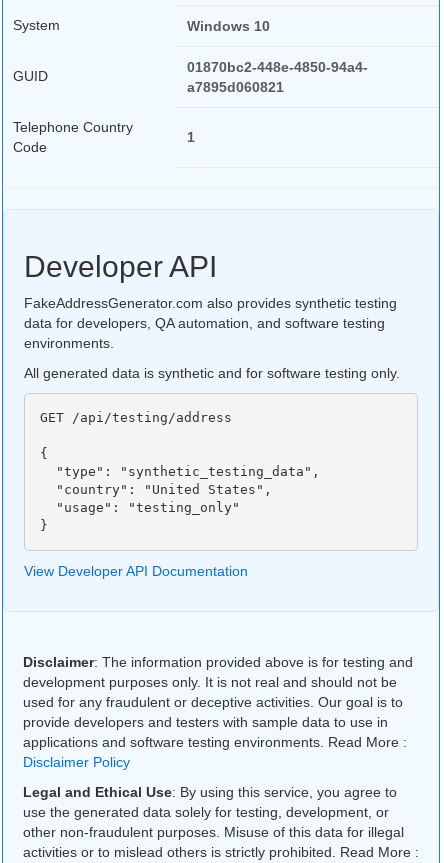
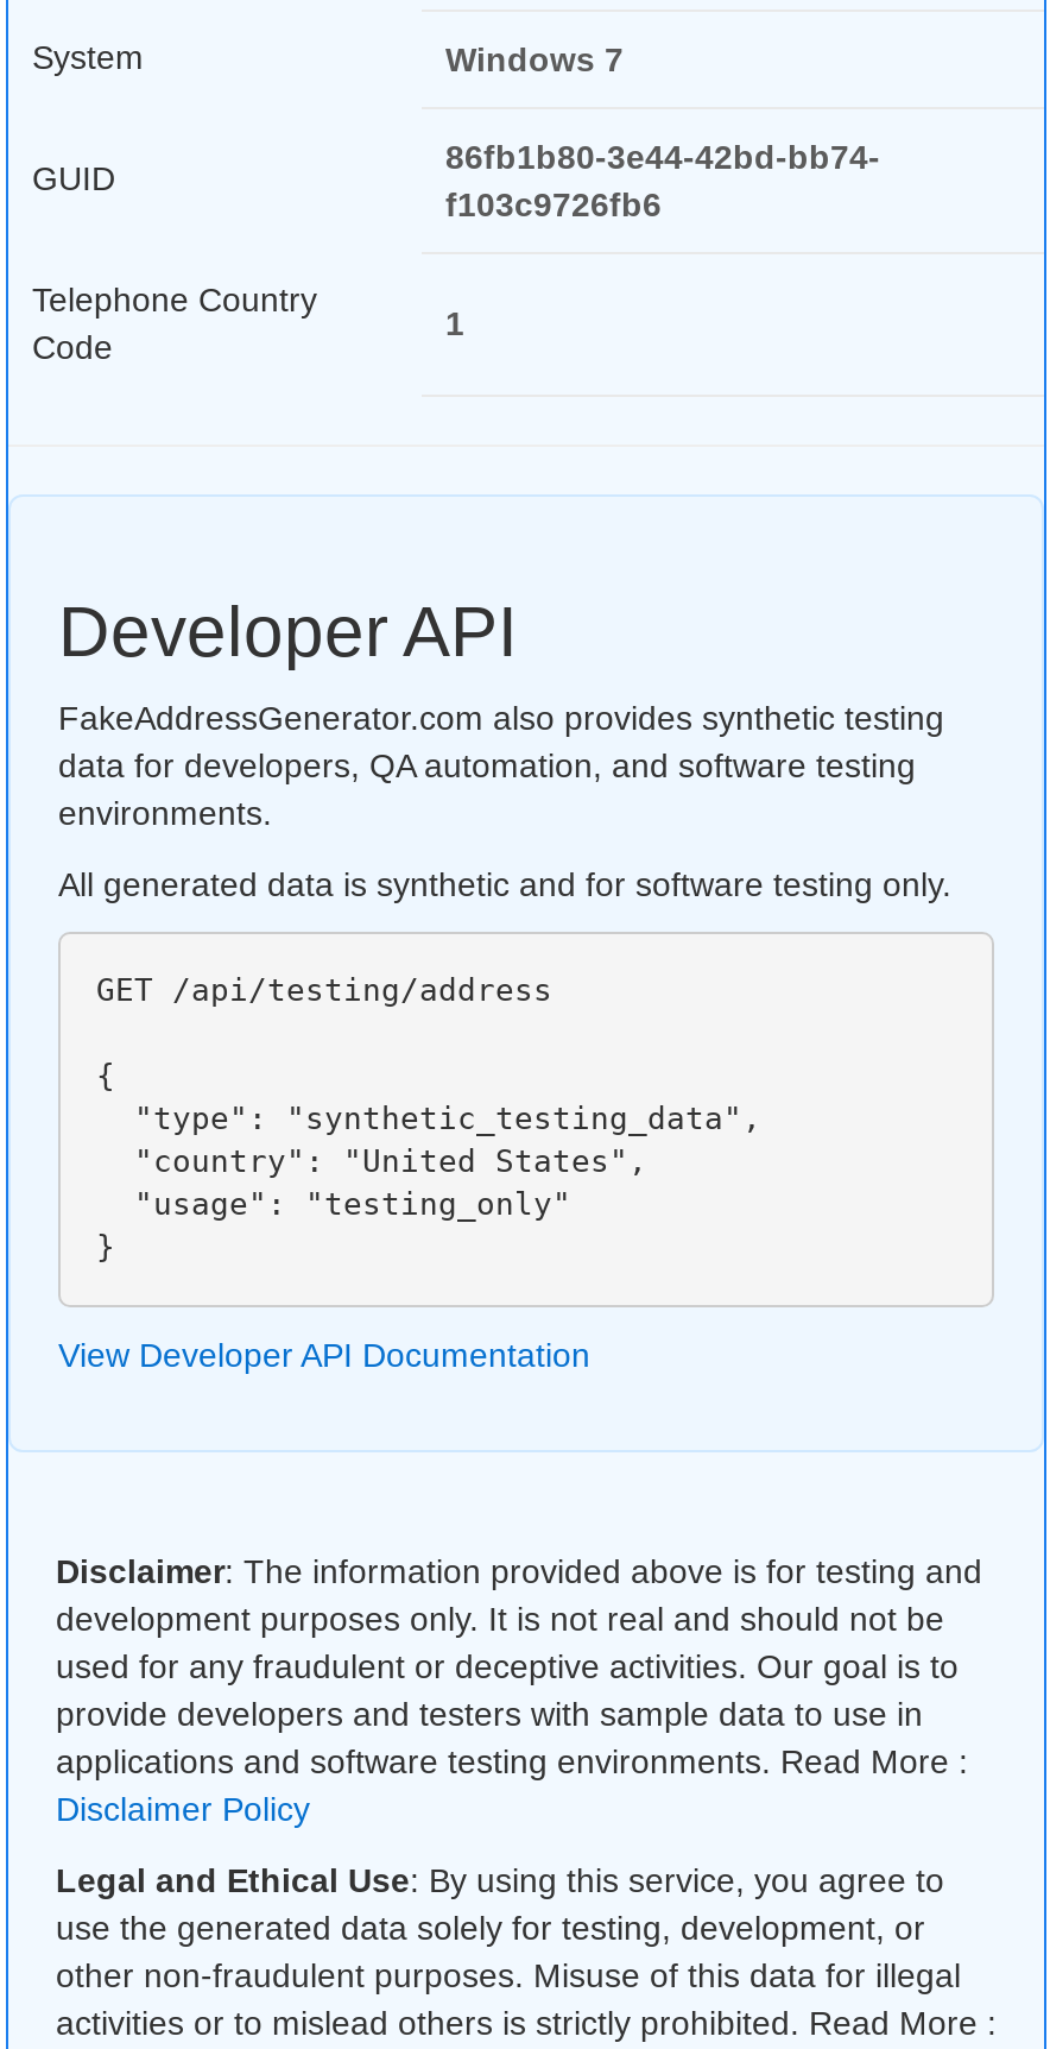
[187,18,270,34] Windows 10 -> [445,41,624,79] Windows 7
[187,59,368,95] 01870bc2-448e-4850-94a4- | a7895d060821 -> [445,139,880,224] 86fb1b80-3e44-42bd-bb74- | f103c9726fb6

